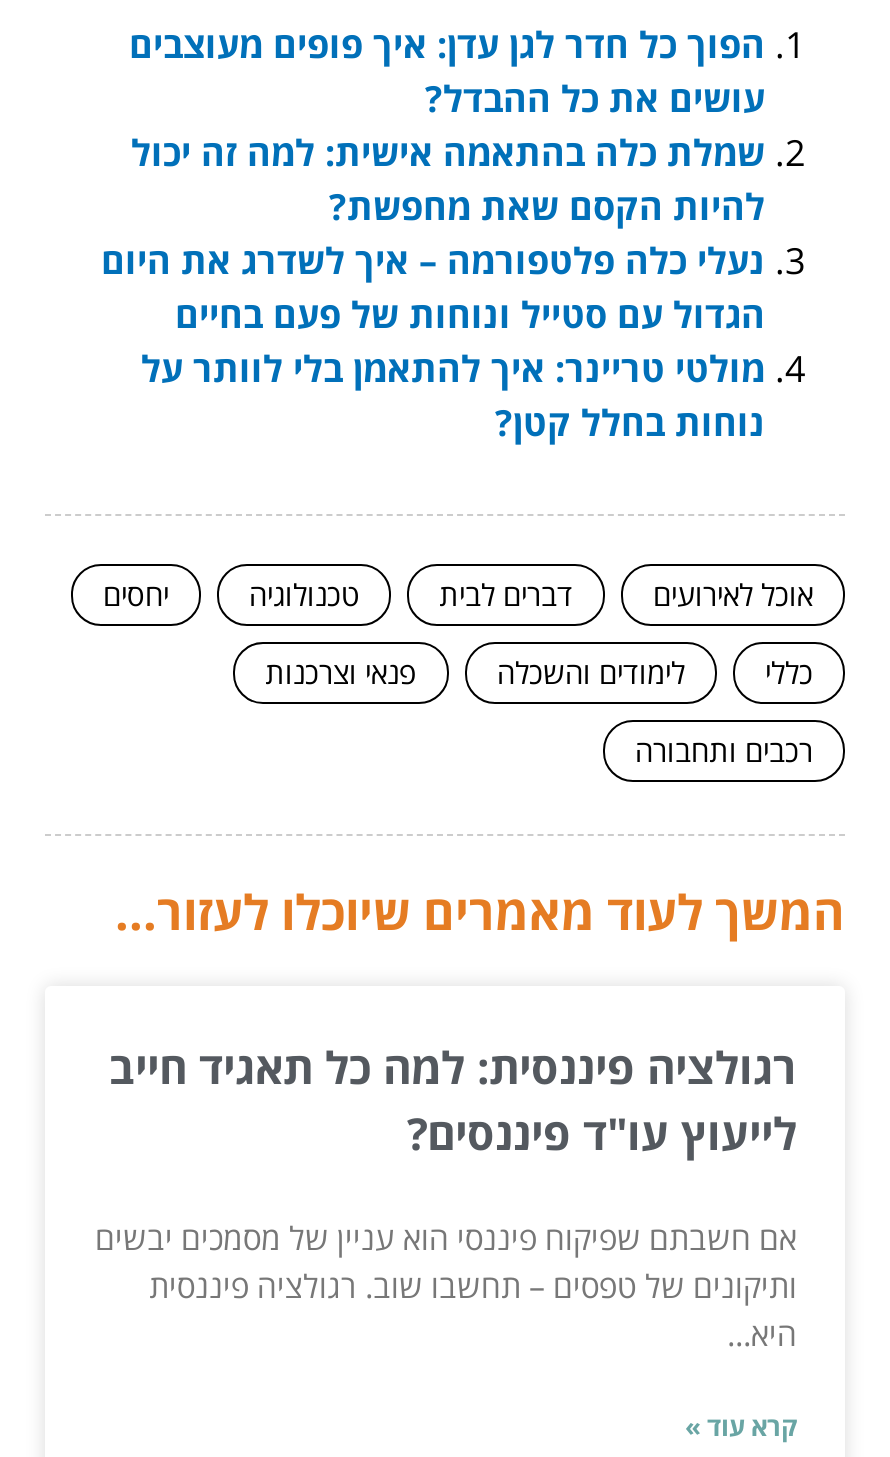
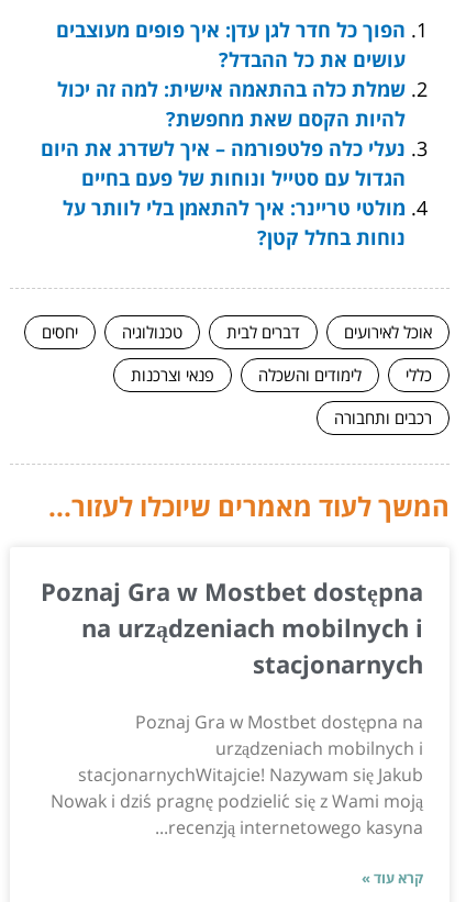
[109,1035,797,1161] רגולציה פיננסית: למה כל תאגיד חייב | לייעוץ עו"ד פיננסים? -> [41,574,423,680] Poznaj Gra w Mostbet dostępna | na urządzeniach mobilnych i | stacjonarnych
[95,1215,797,1355] אם חשבתם שפיקוח פיננסי הוא עניין של מסמכים יבשים | ותיקונים של טפסים – תחשבו שוב. רגולציה פיננסית | היא... -> [51,709,423,839] Poznaj Gra w Mostbet dostępna na | urządzeniach mobilnych i | stacjonarnychWitajcie! Nazywam się Jakub | Nowak i dziś pragnę podzielić się z Wami moją | recenzją internetowego kasyna...

